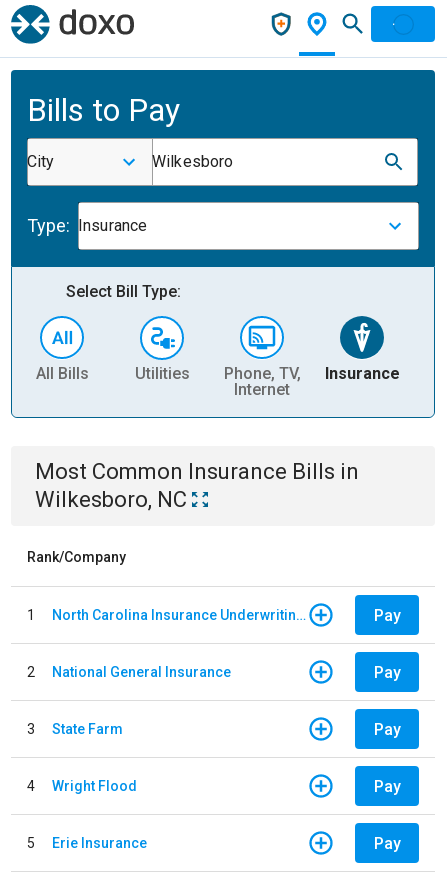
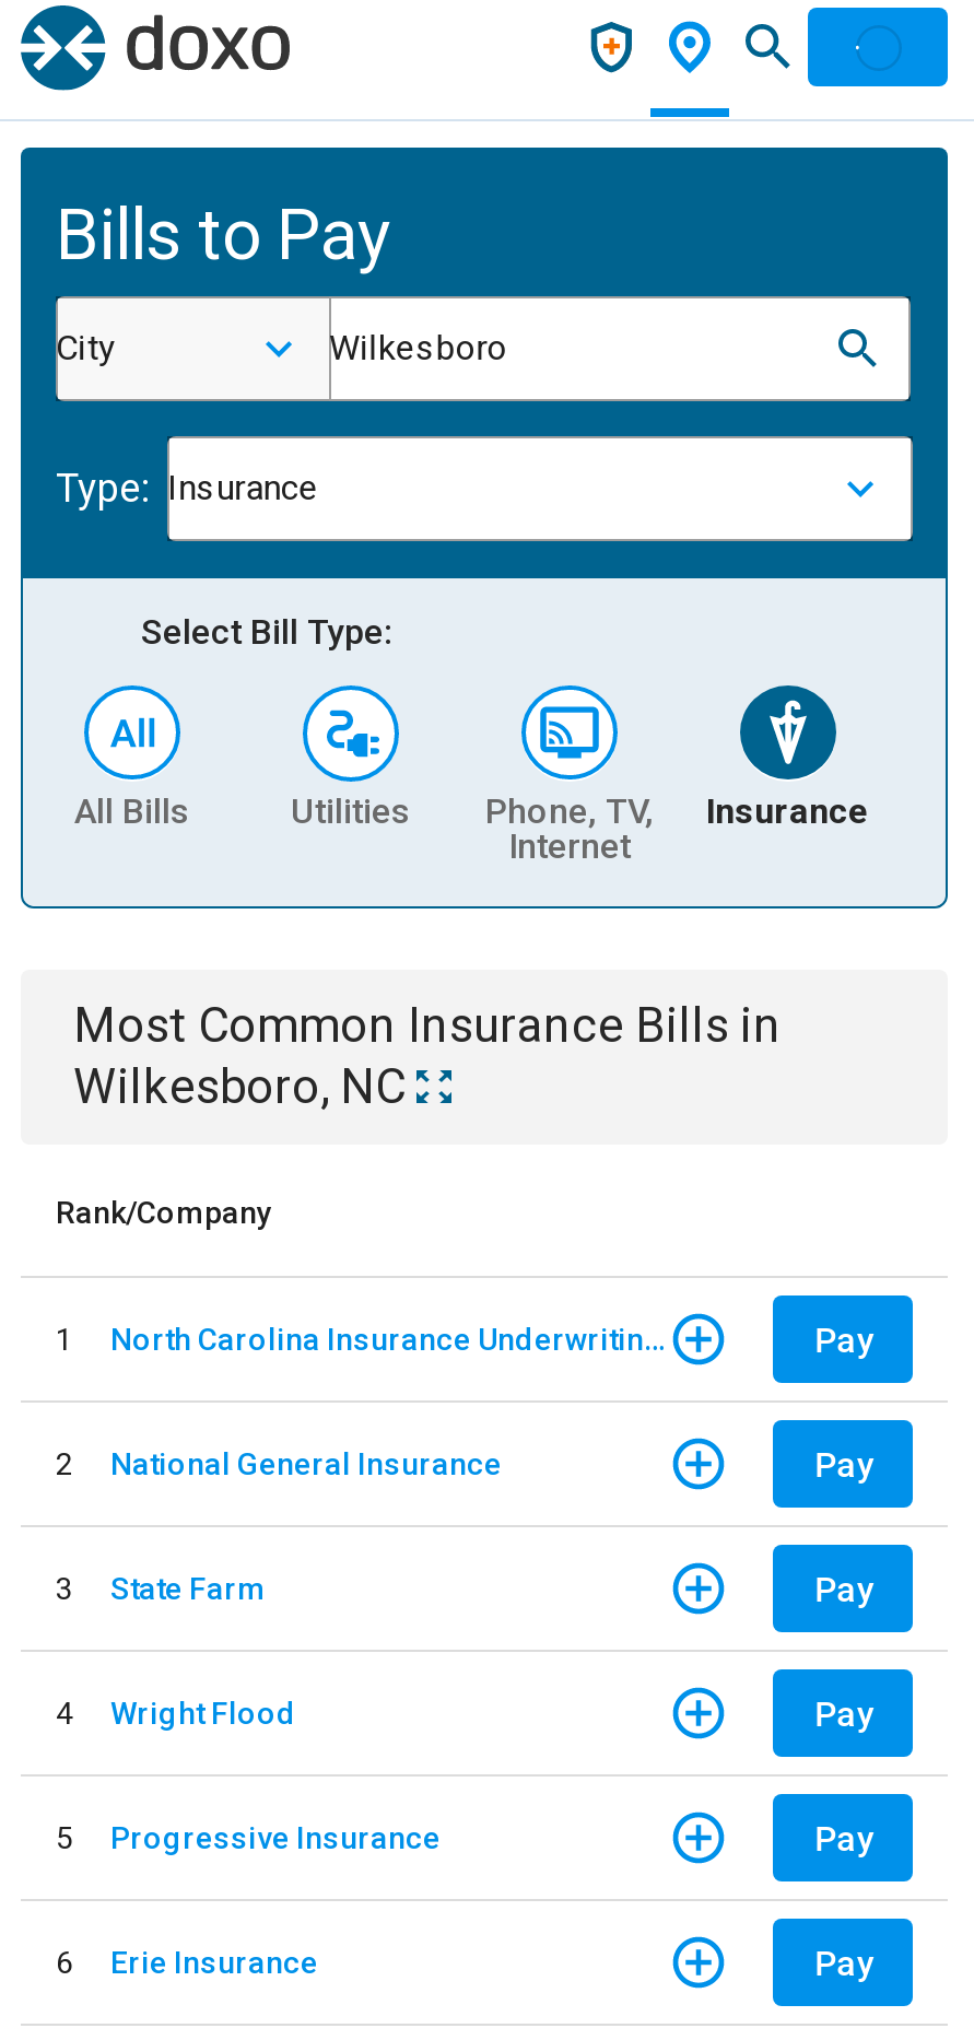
none -> [56,1817,874,1979] Progressive Insurance | Pay | 6

